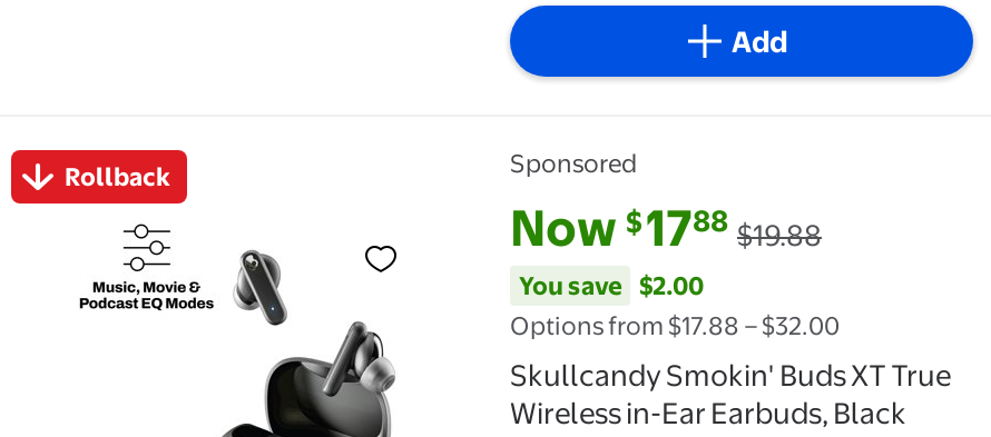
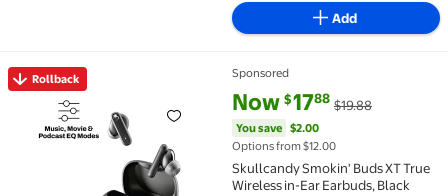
[510,310,840,341] Options from $17.88 – $32.00 -> [232,139,336,153] Options from $12.00

